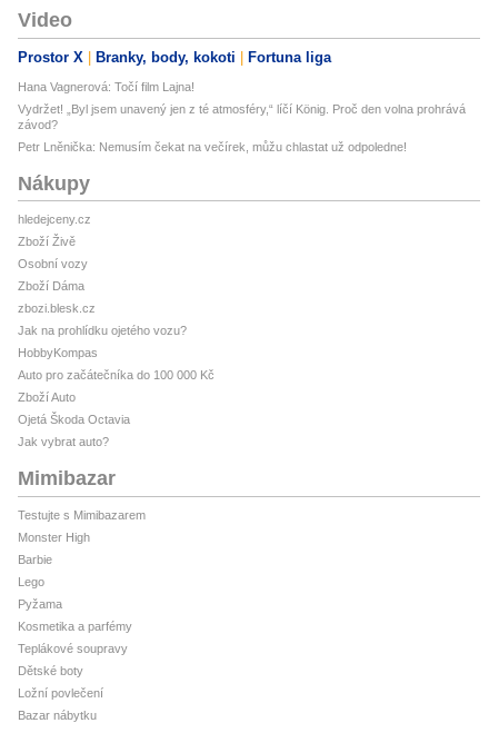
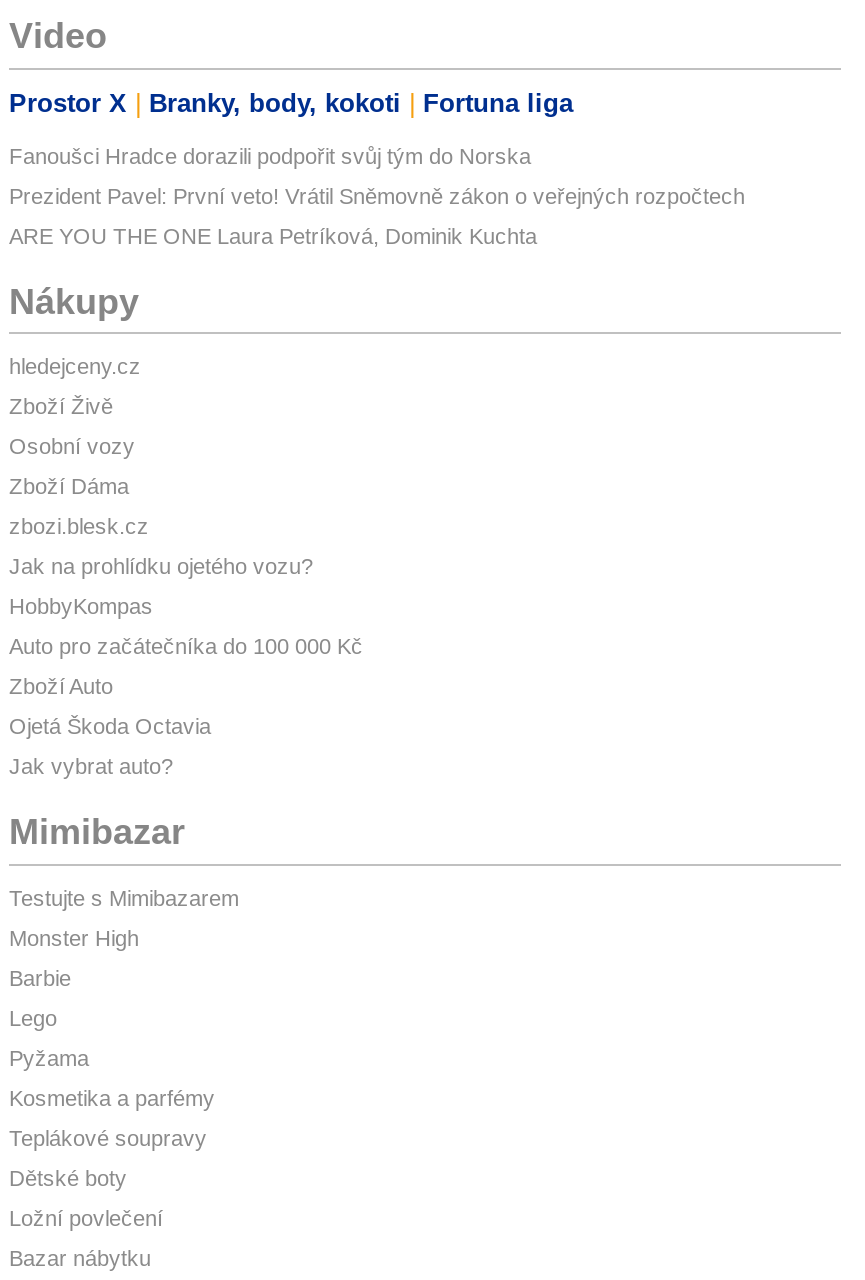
[18,80,194,93] Hana Vagnerová: Točí film Lajna! -> [9,144,531,168] Fanoušci Hradce dorazili podpořit svůj tým do Norska
[18,102,466,131] Vydržet! „Byl jsem unavený jen z té atmosféry,“ líčí König. Proč den volna prohrává | závod? -> [9,184,745,208] Prezident Pavel: První veto! Vrátil Sněmovně zákon o veřejných rozpočtech
[18,140,407,153] Petr Lněnička: Nemusím čekat na večírek, můžu chlastat už odpoledne! -> [9,224,537,248] ARE YOU THE ONE Laura Petríková, Dominik Kuchta

